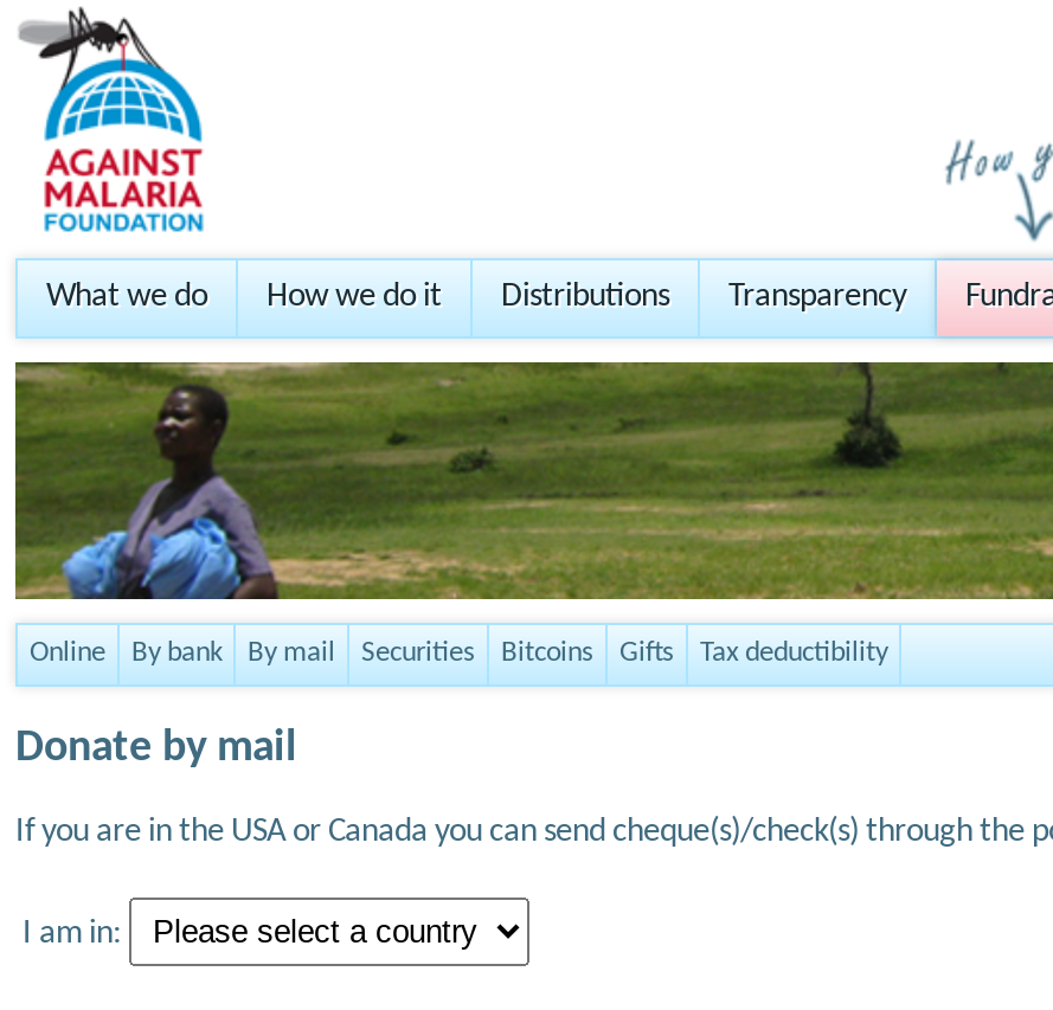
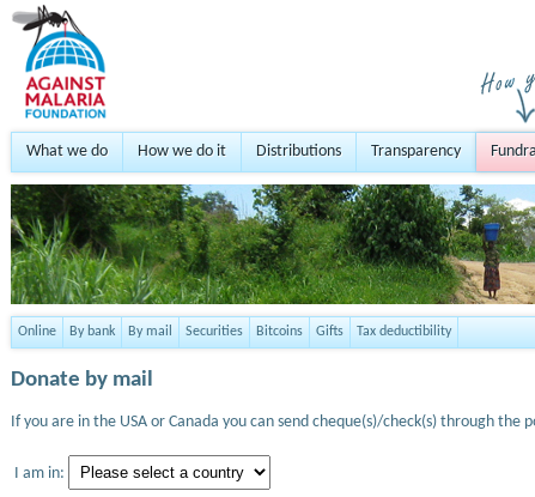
[13,360,1046,602] [image] -> [11,183,531,305] [image]

